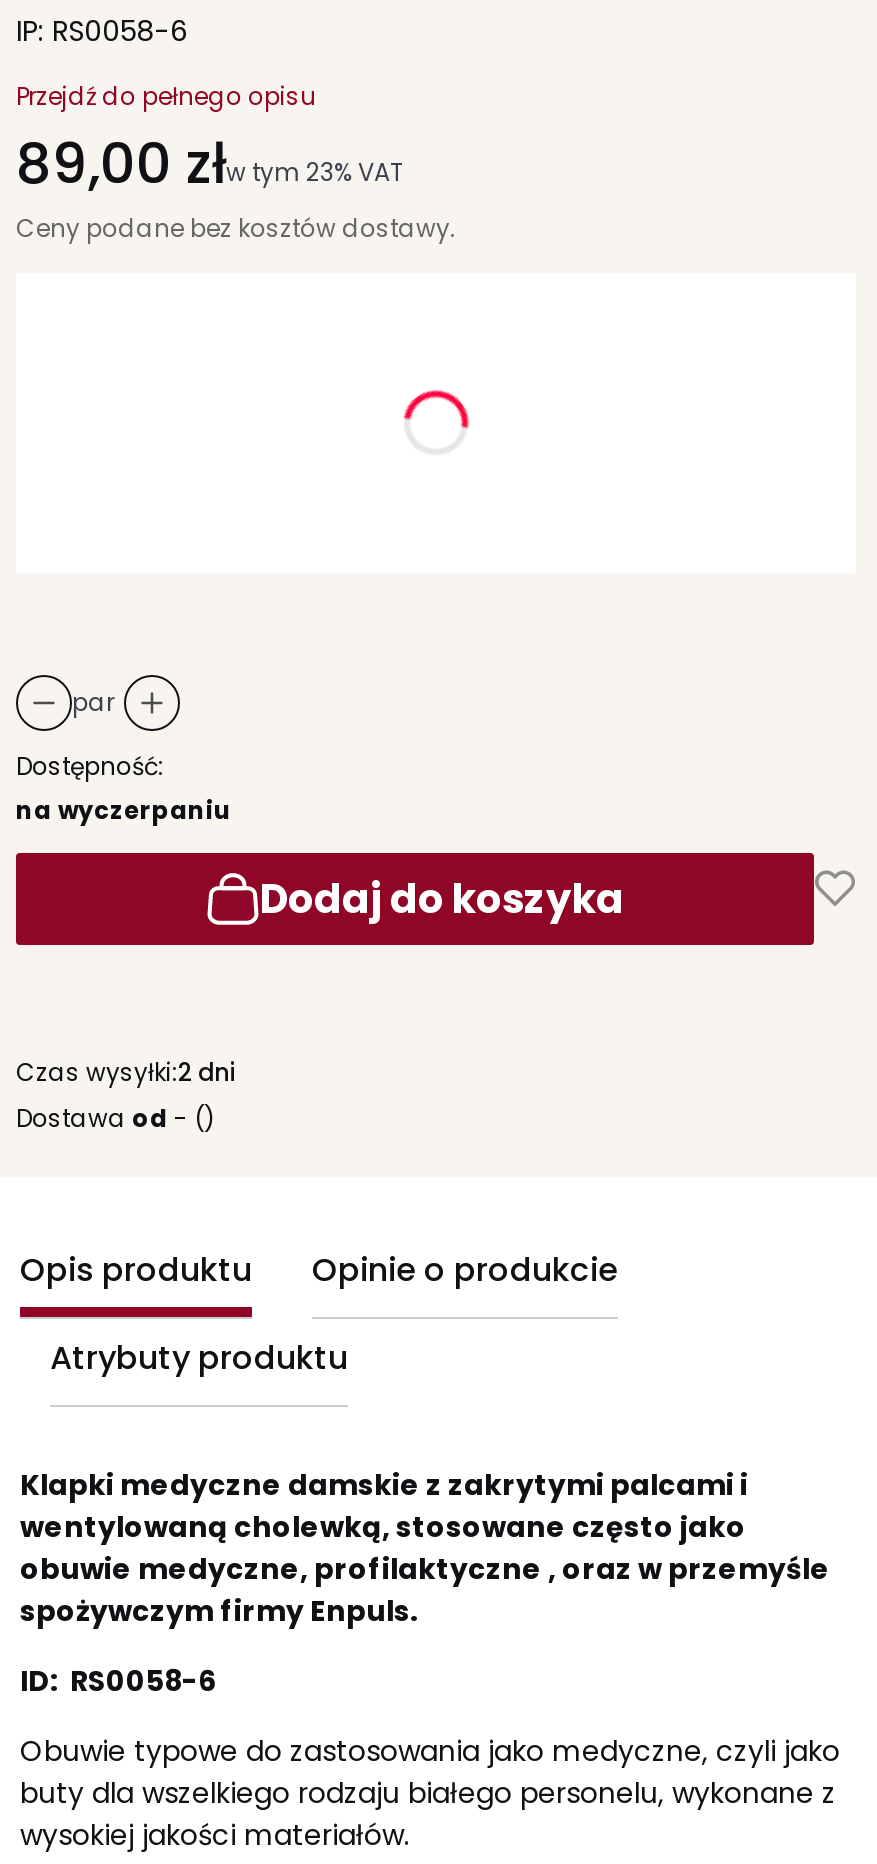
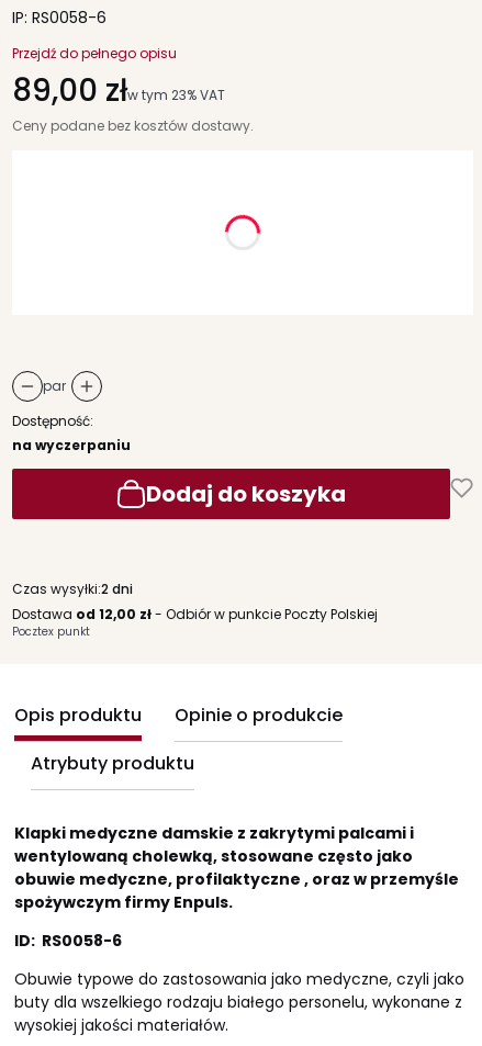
[16,1101,214,1135] Dostawa od - () -> [12,605,378,640] Dostawa od 12,00 zł - Odbiór w punkcie Poczty Polskiej | Pocztex punkt

